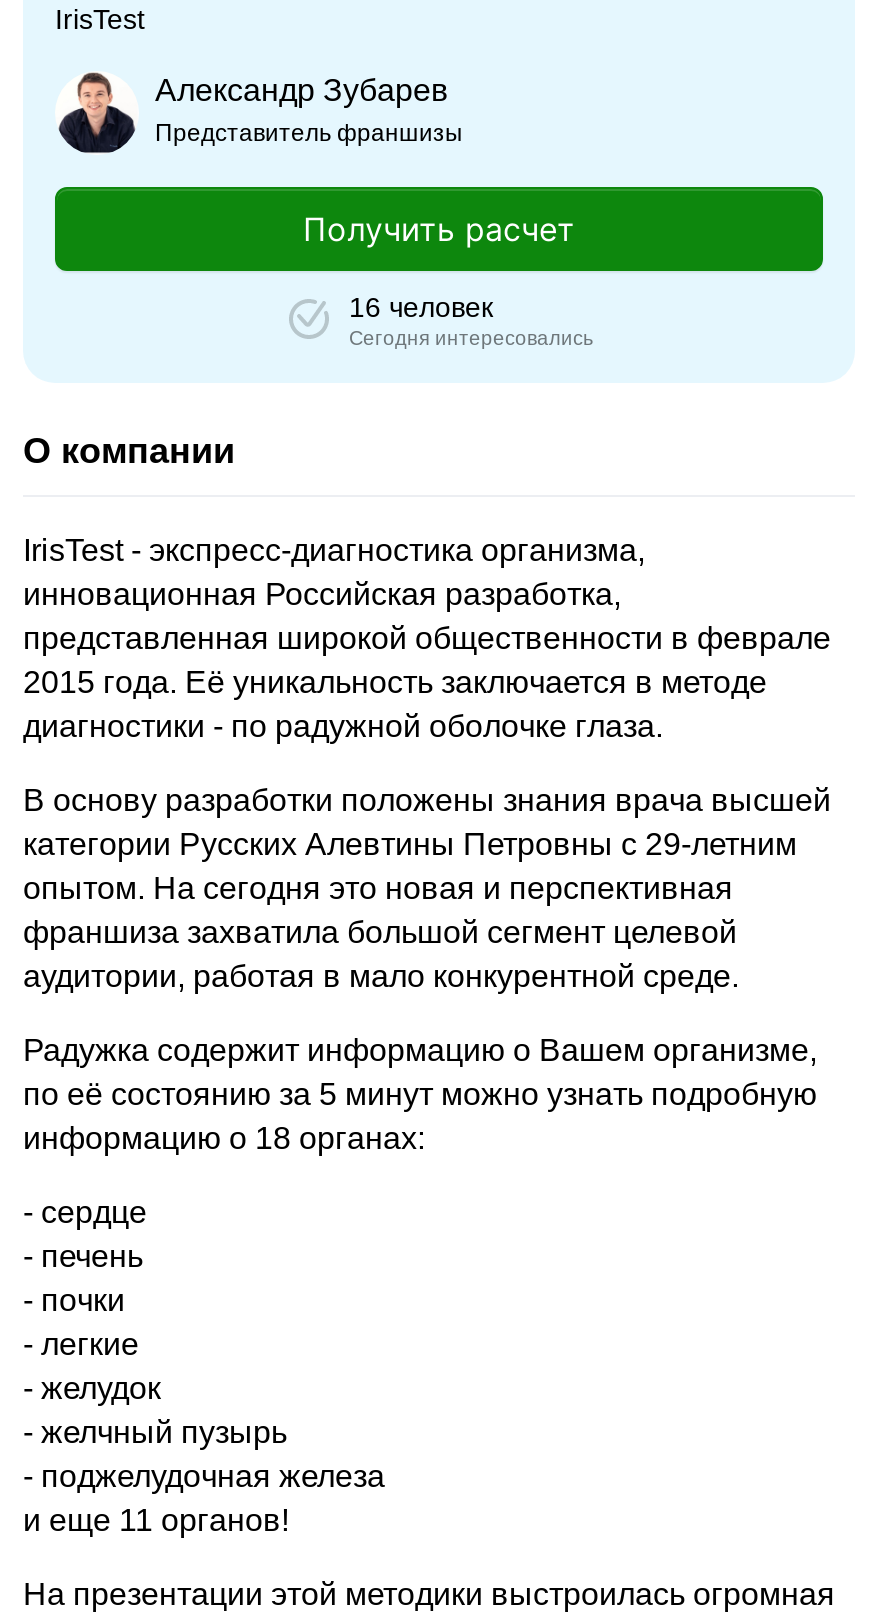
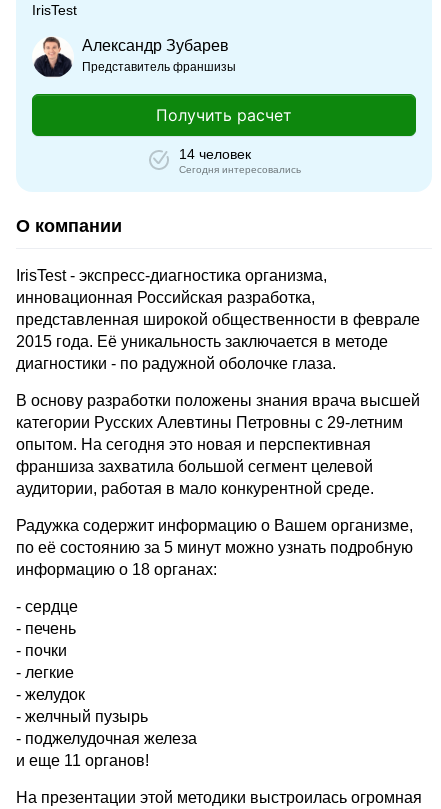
[349,291,493,323] 16 человек -> [179,146,251,162] 14 человек

